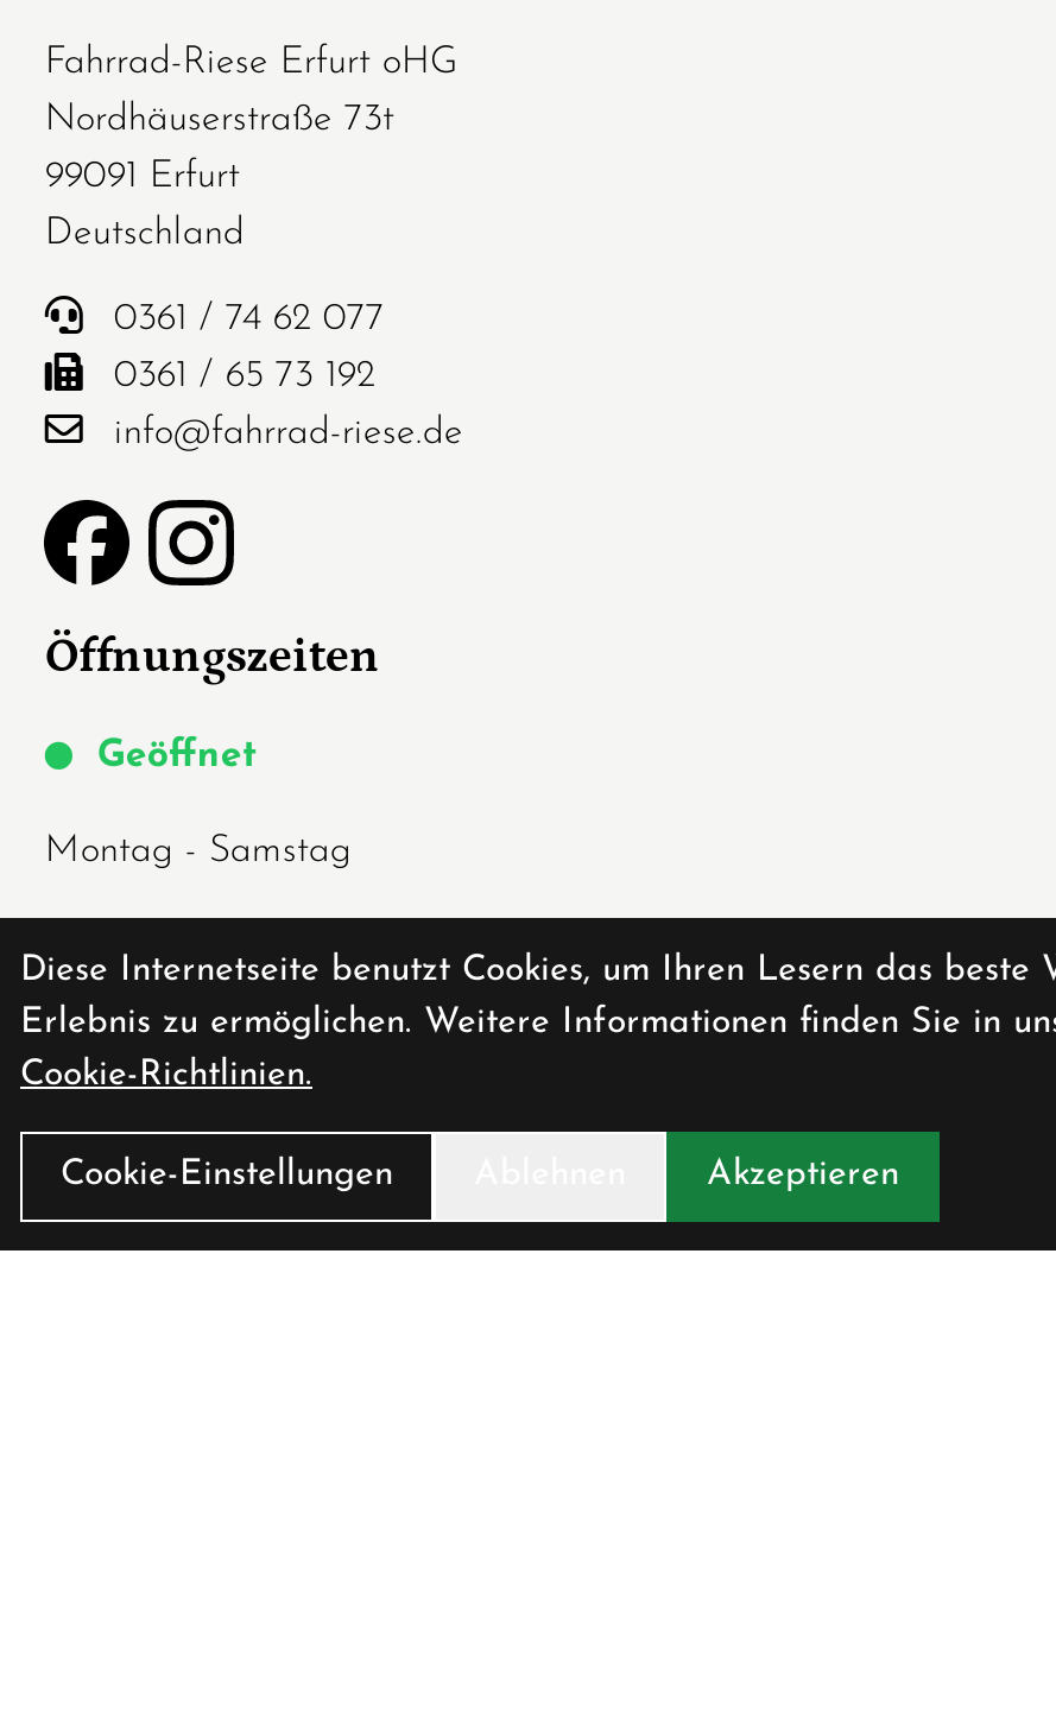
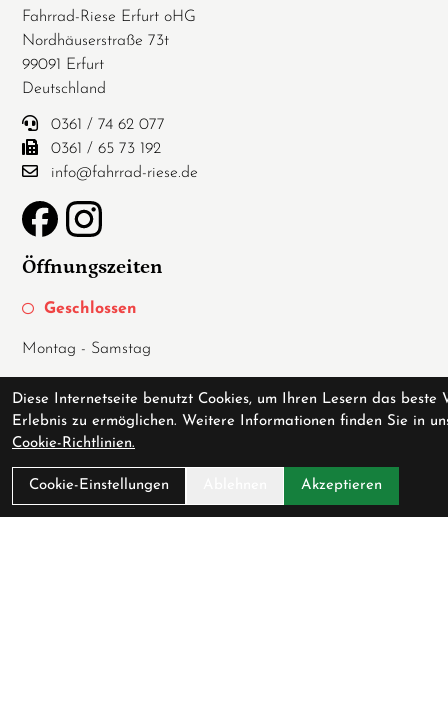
[97,738,256,776] Geöffnet -> [44,301,137,317] Geschlossen

